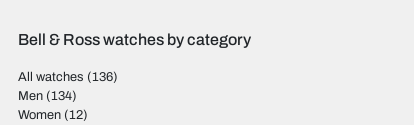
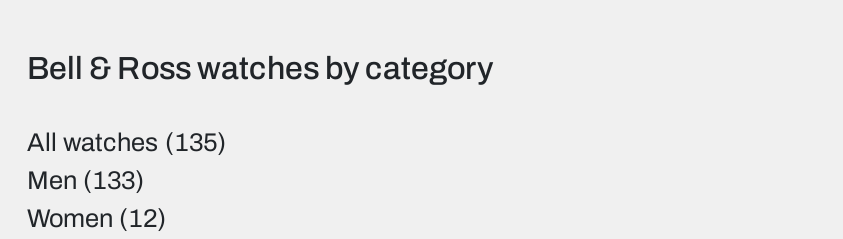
[18,70,118,84] All watches (136) -> [27,129,227,157] All watches (135)
[18,89,77,103] Men (134) -> [27,167,145,195] Men (133)

